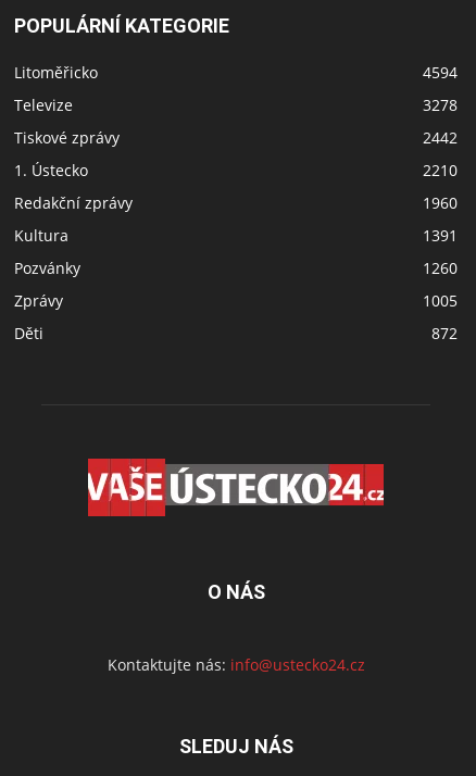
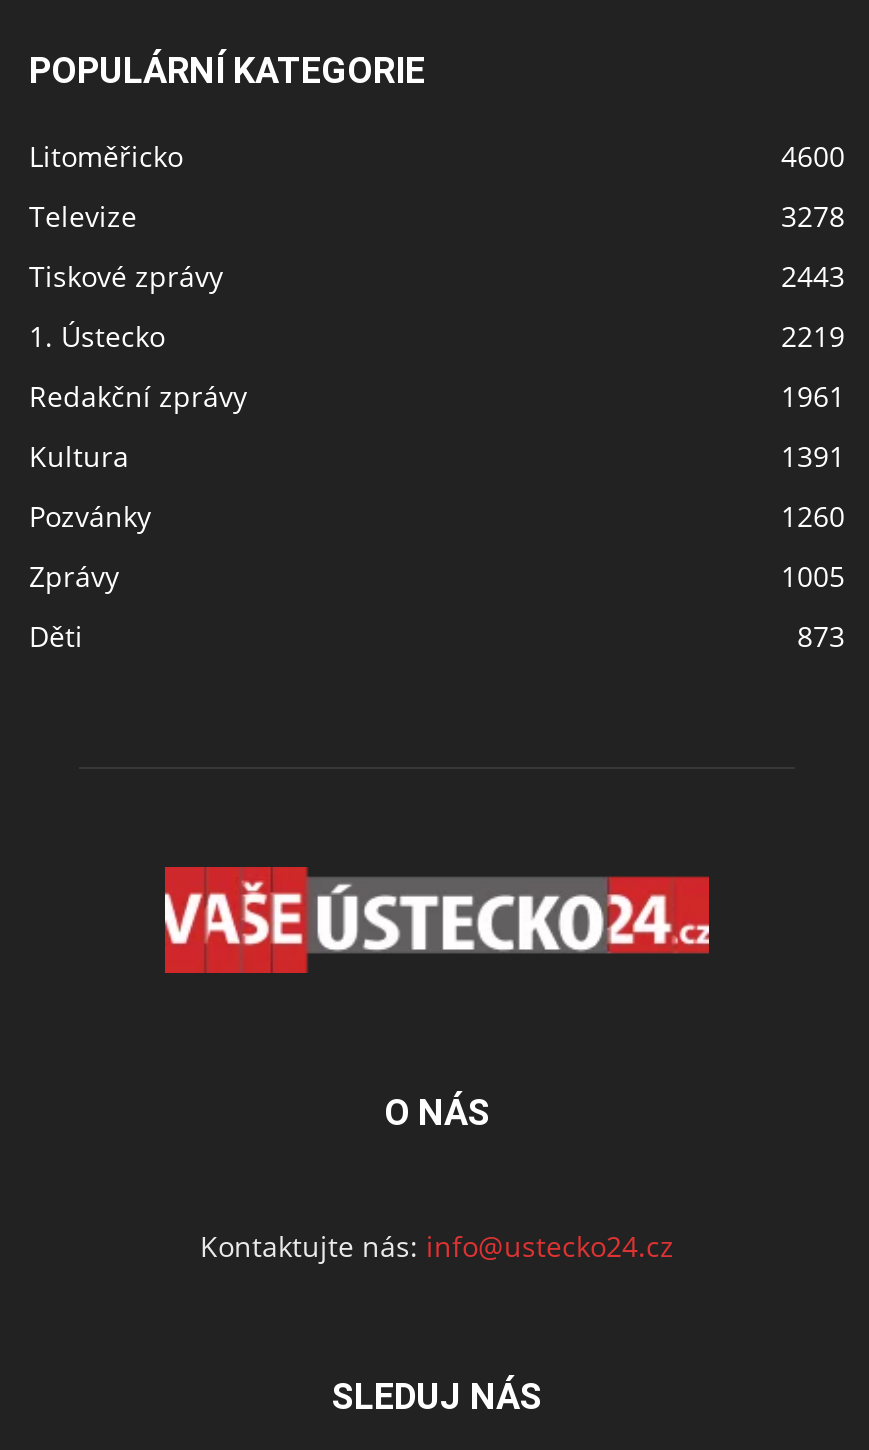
[423,62,458,83] 4594 -> [781,137,845,175] 4600
[423,127,458,148] 2442 -> [781,257,845,295] 2443
[423,160,458,180] 2210 -> [781,317,845,355] 2219
[423,192,458,213] 1960 -> [781,377,845,415] 1961
[431,323,458,343] 872 -> [797,617,845,655] 873

